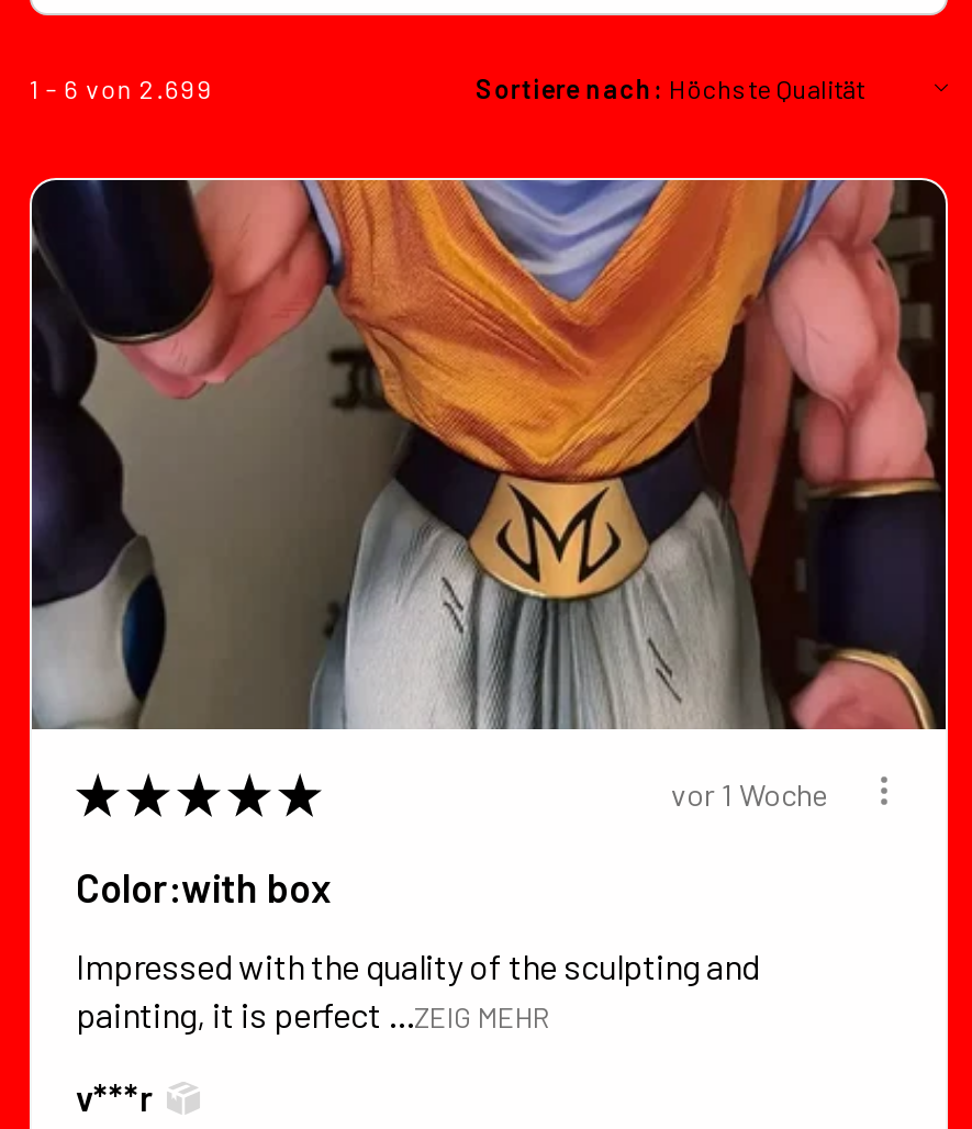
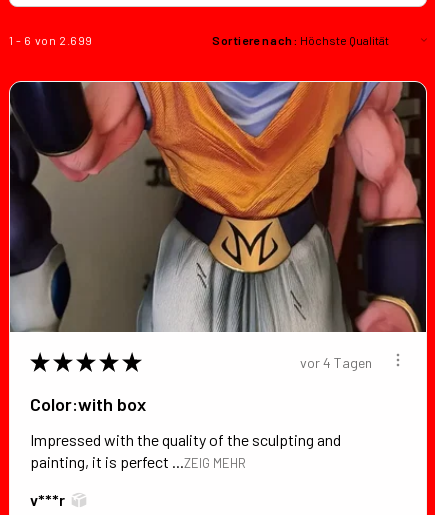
[671,776,827,814] vor 1 Woche -> [300,353,372,370] vor 4 Tagen

